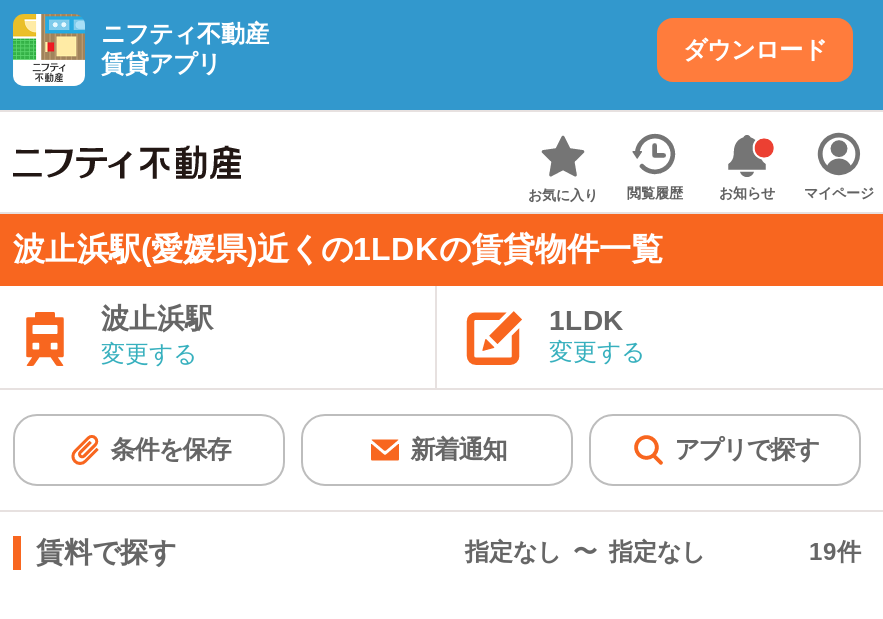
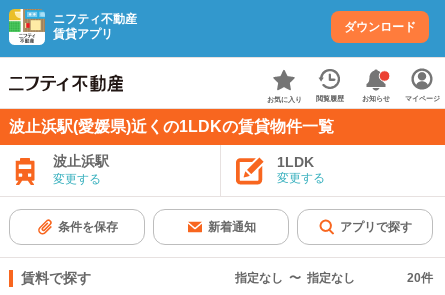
[809,538,861,566] 19件 -> [407,271,433,285] 20件

